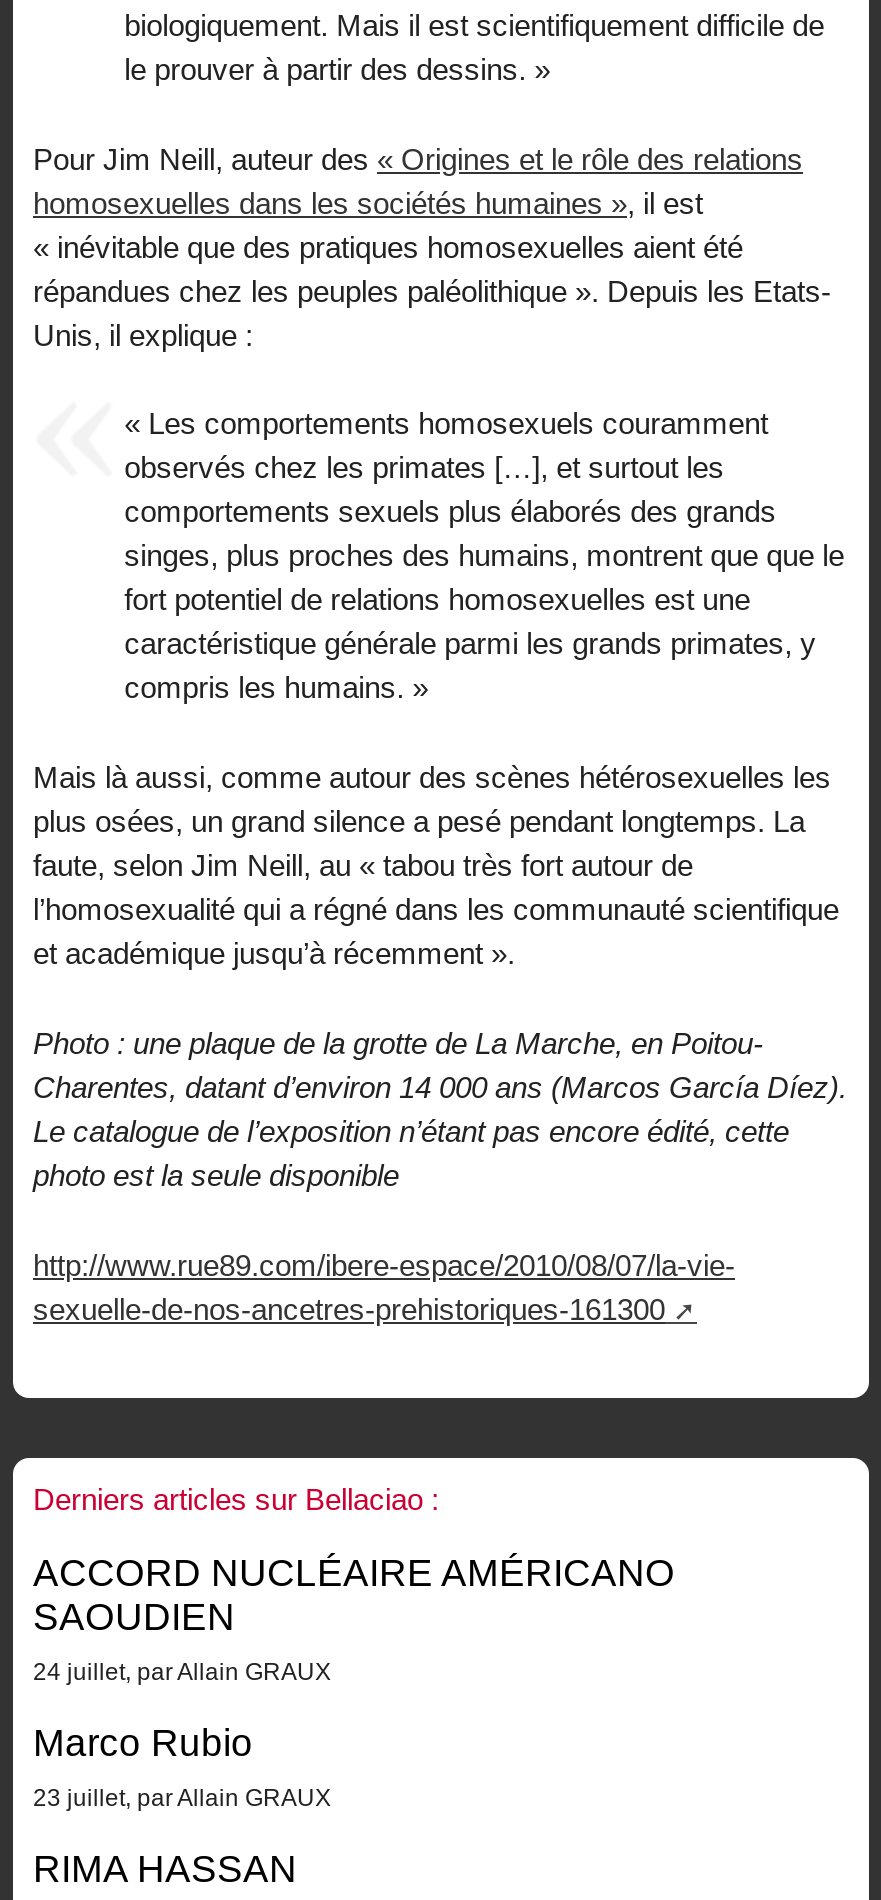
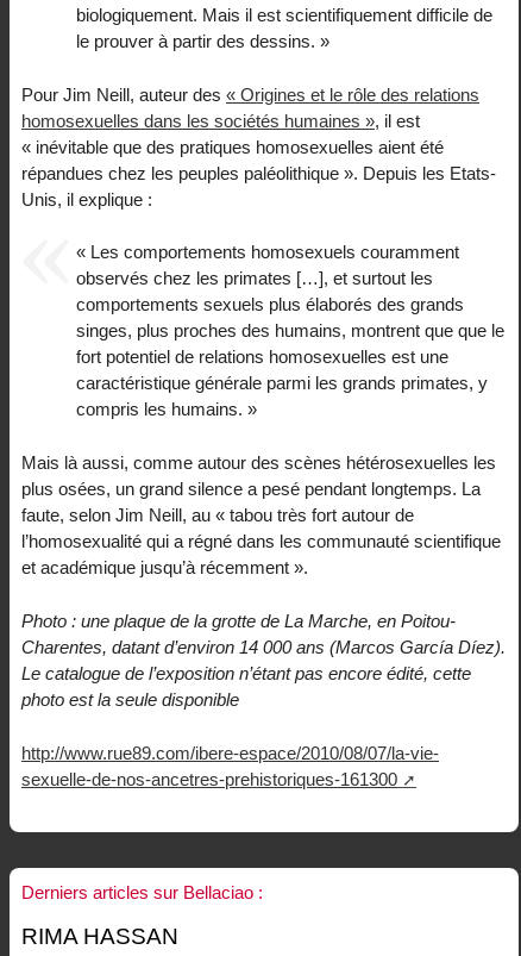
[33,1552,675,1812] ACCORD NUCLÉAIRE AMÉRICANO | SAOUDIEN | 24 juillet, par Allain GRAUX | Marco Rubio | 23 juillet, par Allain GRAUX -> none

